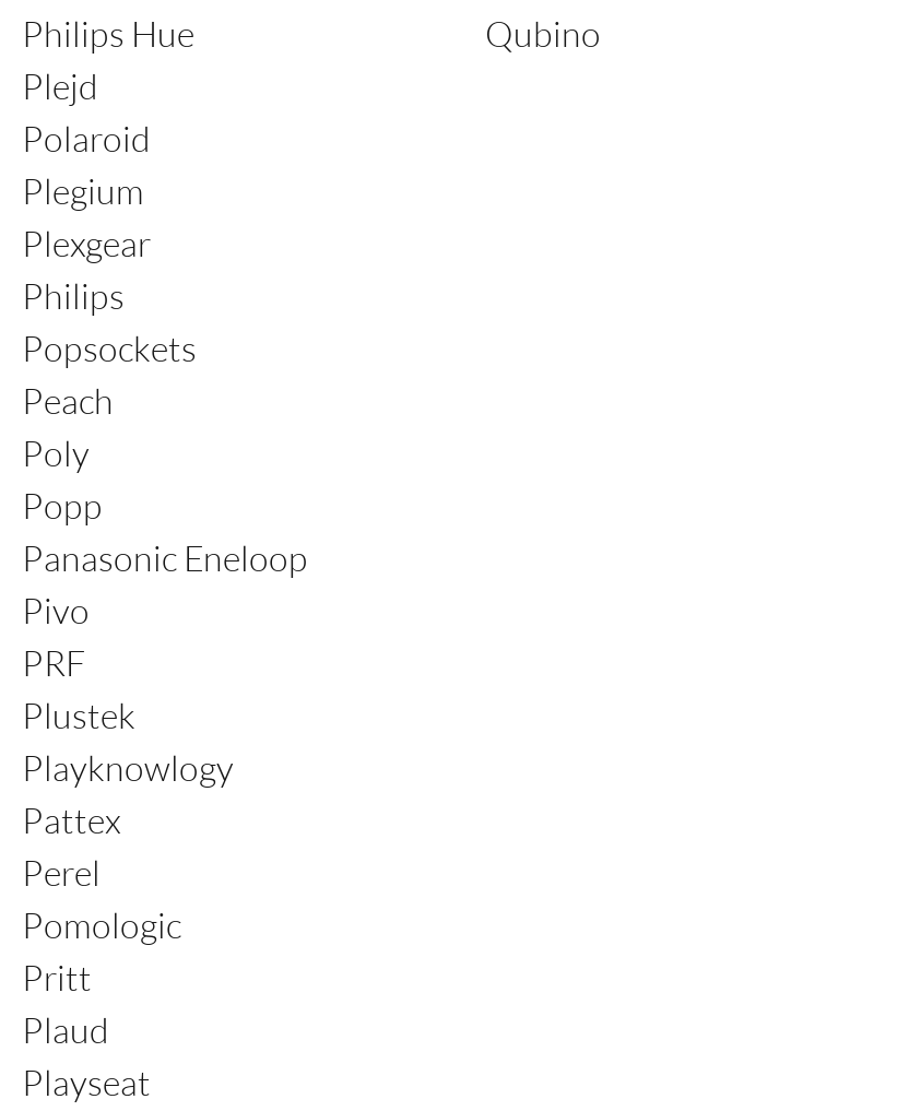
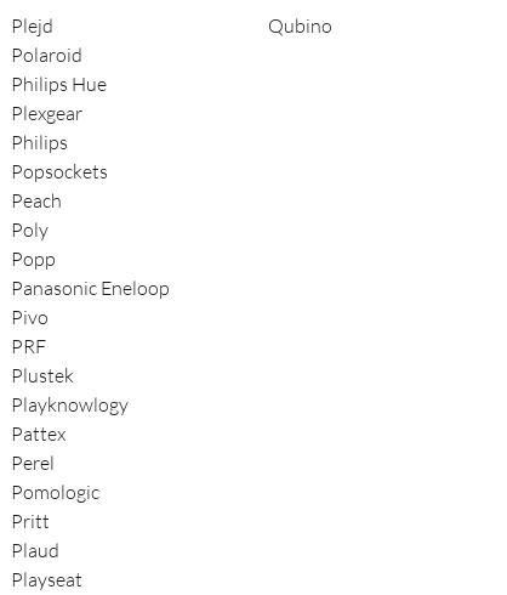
moved [22,12,194,56] -> [11,72,107,96]: Philips Hue
[22,169,144,213] Plegium -> none

